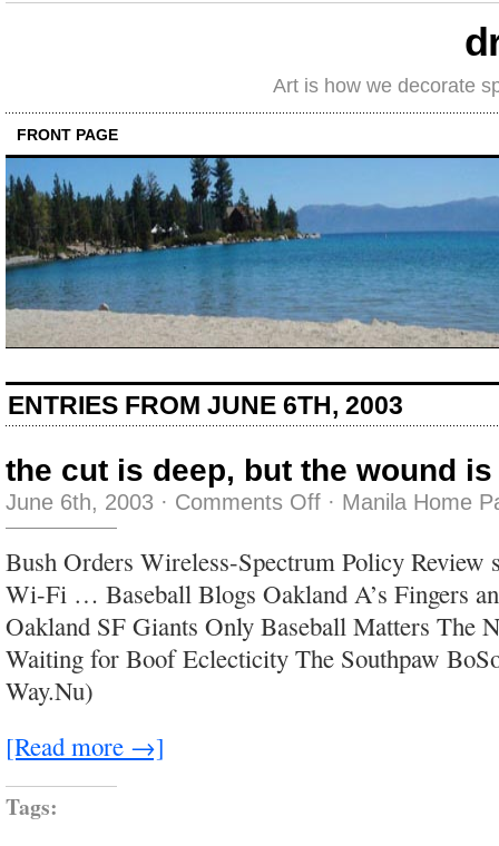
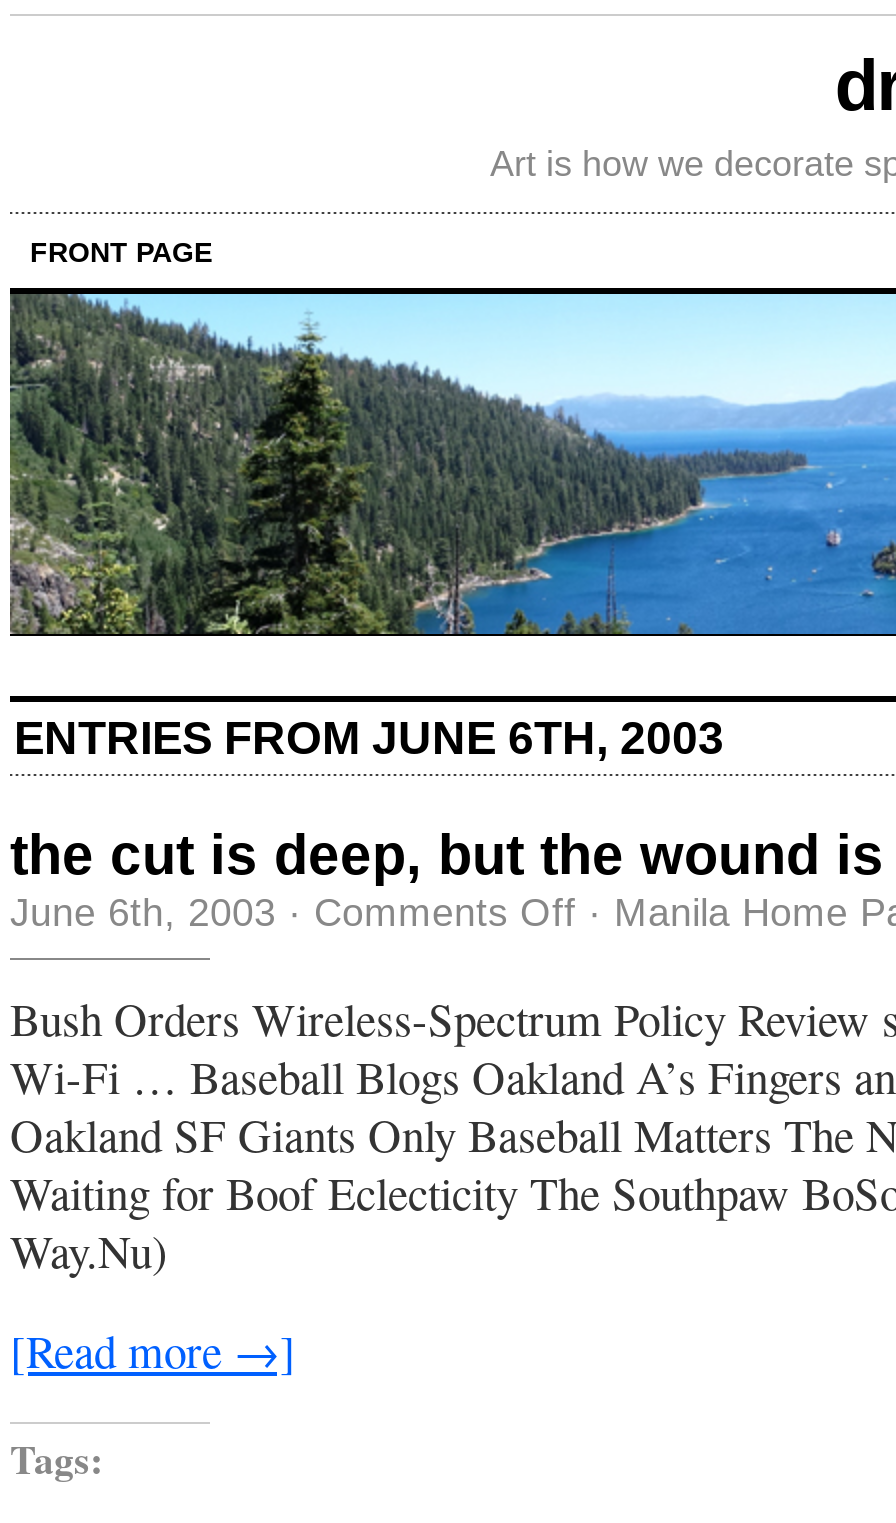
[4,157,496,348] [image] -> [8,294,890,636] [image]

